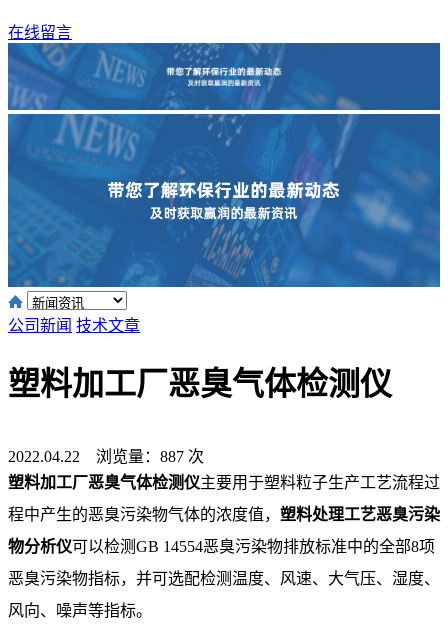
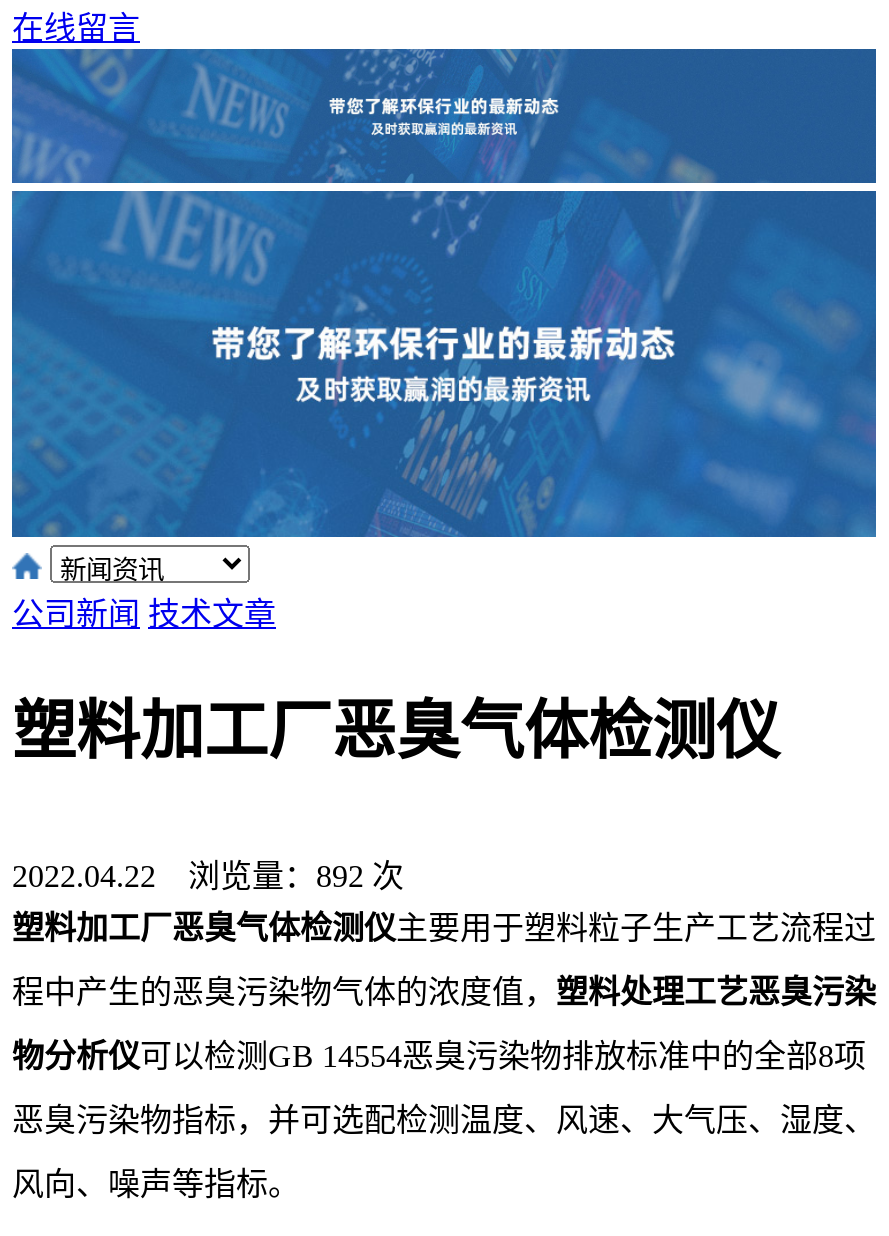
[8,448,204,465] 2022.04.22 浏览量：887 次 -> [12,859,404,893] 2022.04.22 浏览量：892 次

